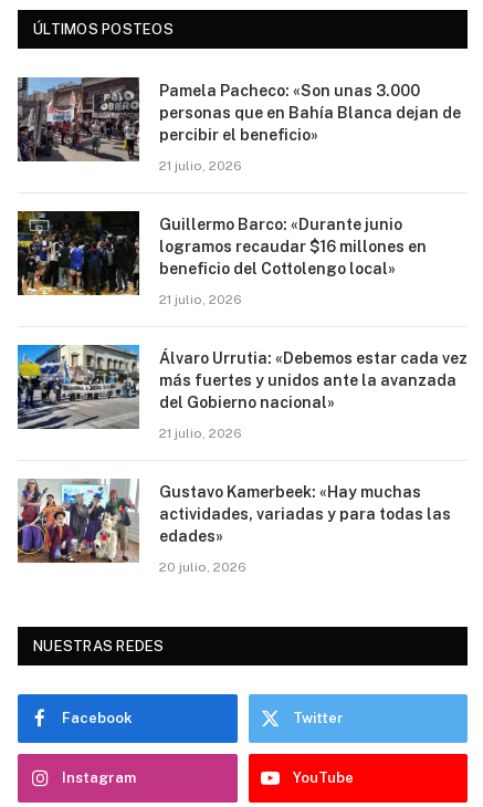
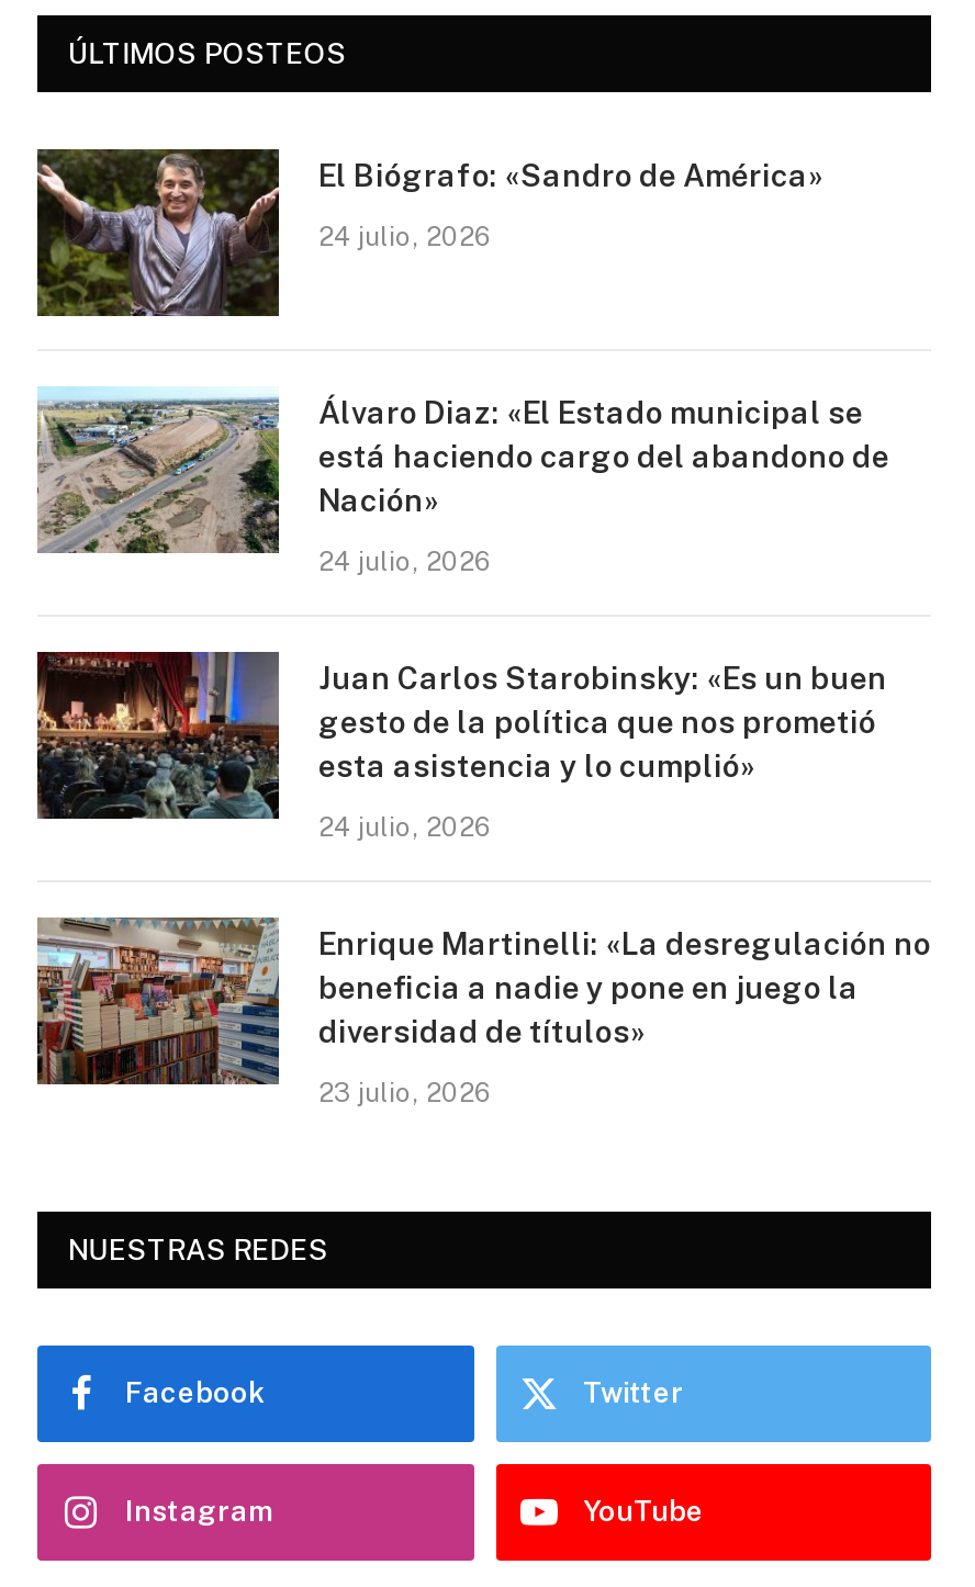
[18,76,461,161] [image] | Pamela Pacheco: «Son unas 3.000 | personas que en Bahía Blanca dejan de | percibir el beneficio» -> [35,147,823,316] [image] | El Biógrafo: «Sandro de América»
[159,158,242,174] 21 julio, 2026 -> [318,222,492,253] 24 julio, 2026
[18,210,427,296] [image] | Guillermo Barco: «Durante junio | logramos recaudar $16 millones en | beneficio del Cottolengo local» -> [37,386,889,555] [image] | Álvaro Diaz: «El Estado municipal se | está haciendo cargo del abandono de | Nación»
[159,292,242,308] 21 julio, 2026 -> [318,547,492,578] 24 julio, 2026
[17,344,468,429] [image] | Álvaro Urrutia: «Debemos estar cada vez | más fuertes y unidos ante la avanzada | del Gobierno nacional» -> [35,650,887,819] [image] | Juan Carlos Starobinsky: «Es un buen | gesto de la política que nos prometió | esta asistencia y lo cumplió»
[159,426,242,441] 21 julio, 2026 -> [318,813,492,844] 24 julio, 2026
[17,479,451,564] [image] | Gustavo Kamerbeek: «Hay muchas | actividades, variadas y para todas las | edades» -> [37,915,931,1087] [image] | Enrique Martinelli: «La desregulación no | beneficia a nadie y pone en juego la | diversidad de títulos»
[159,560,246,575] 20 julio, 2026 -> [318,1078,492,1109] 23 julio, 2026

